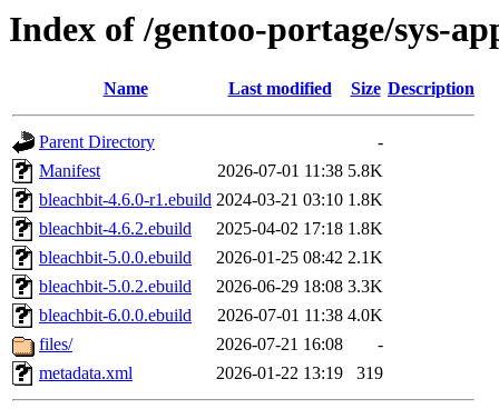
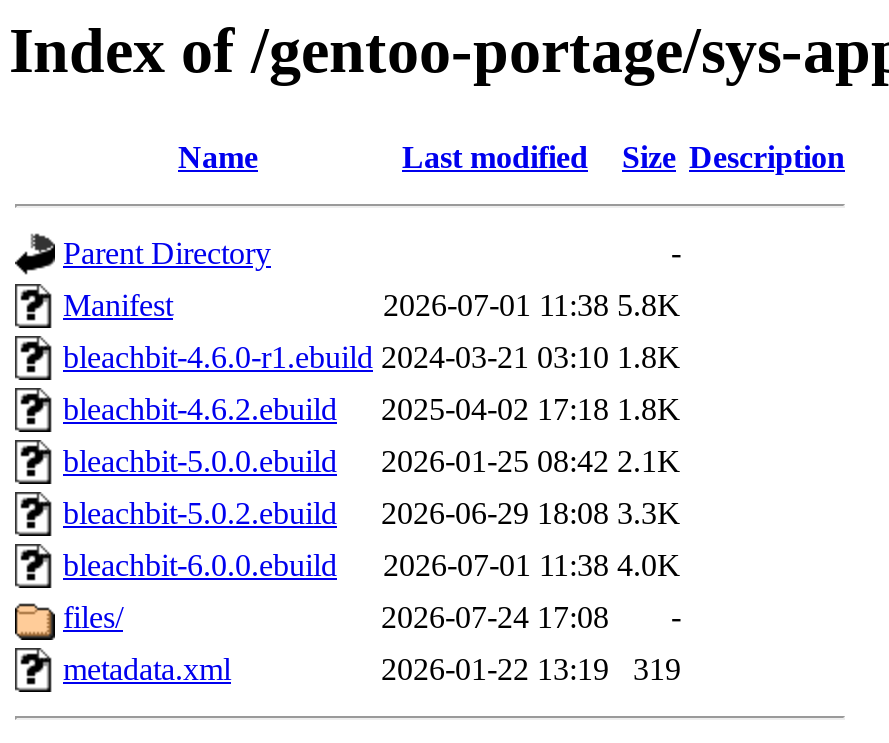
[216,335,343,354] 2026-07-21 16:08 -> [381,601,609,635] 2026-07-24 17:08

